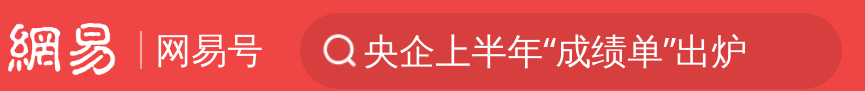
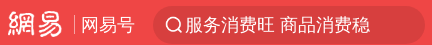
[363,25,747,73] 央企上半年“成绩单”出炉 -> [185,12,370,36] 服务消费旺 商品消费稳

